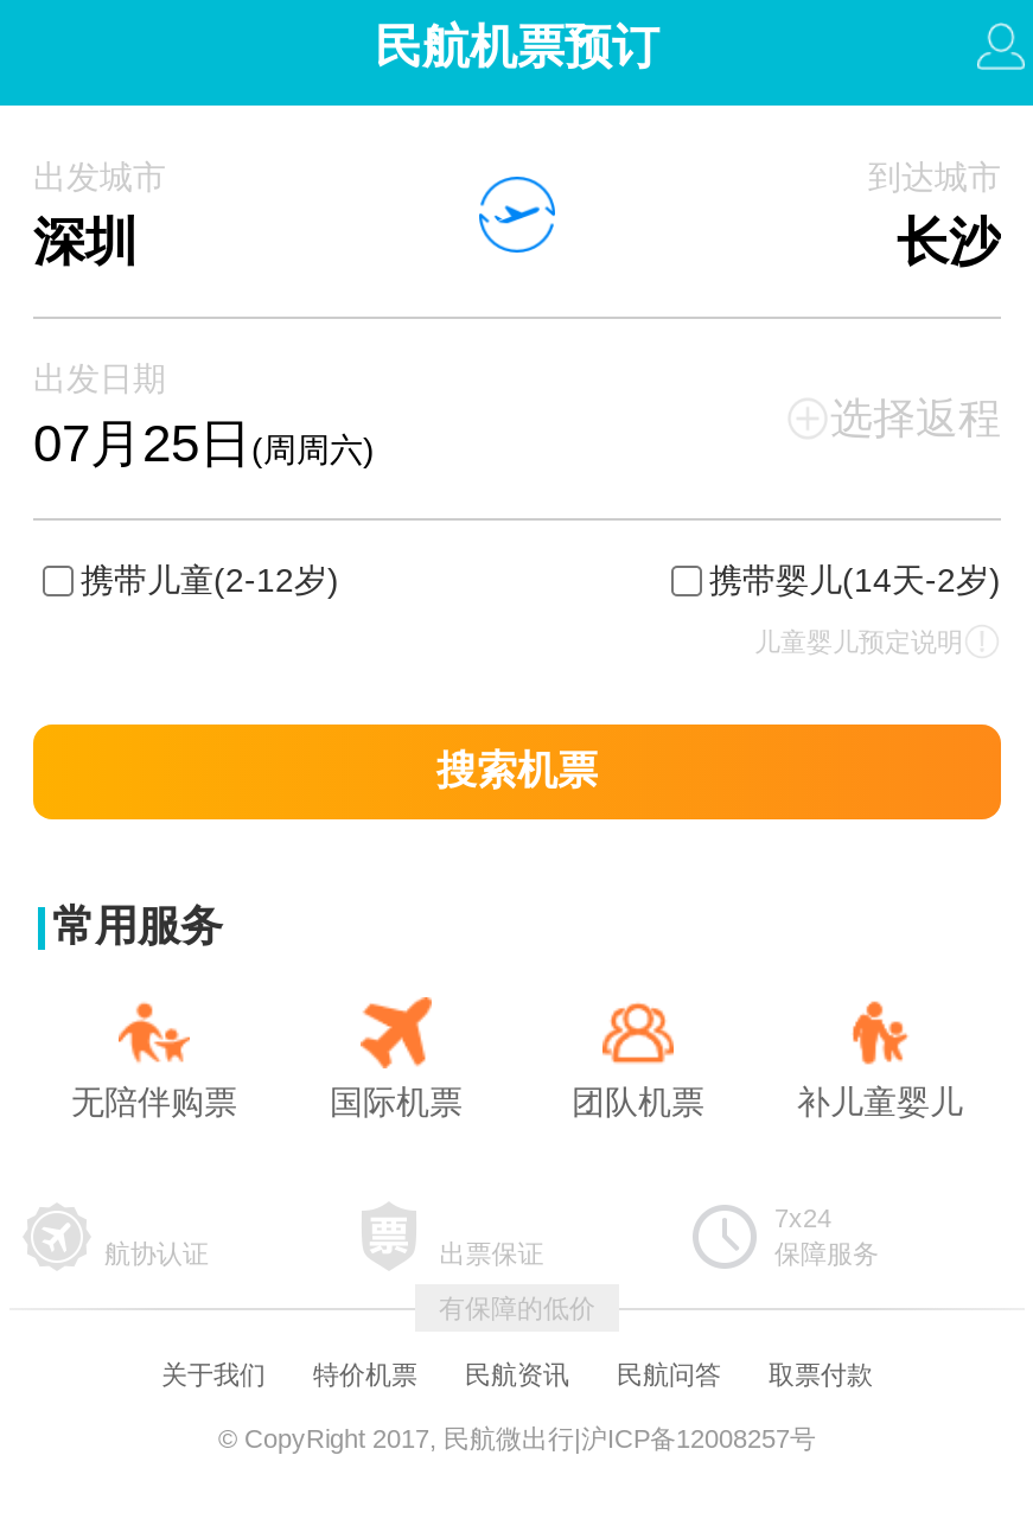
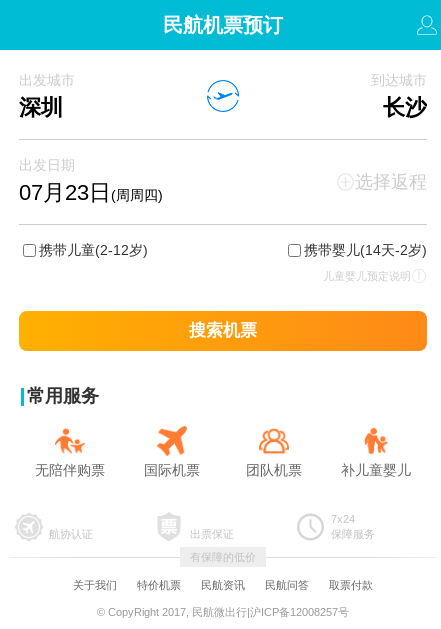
[33,414,375,473] 07月25日(周周六) -> [19,180,163,205] 07月23日(周周四)

